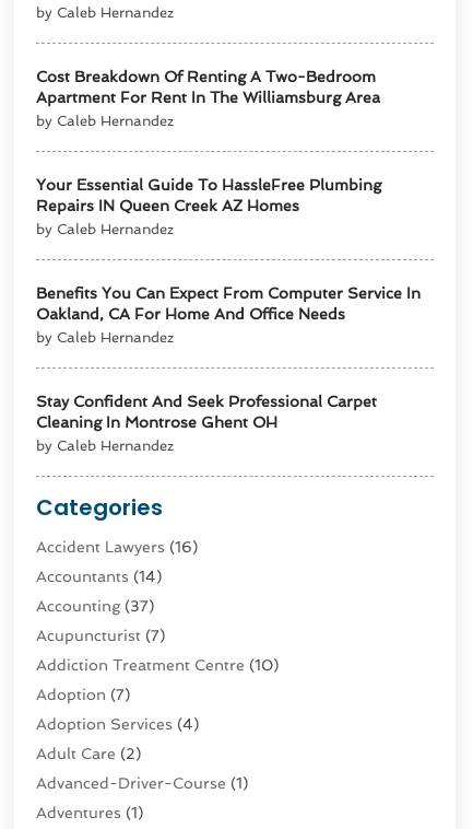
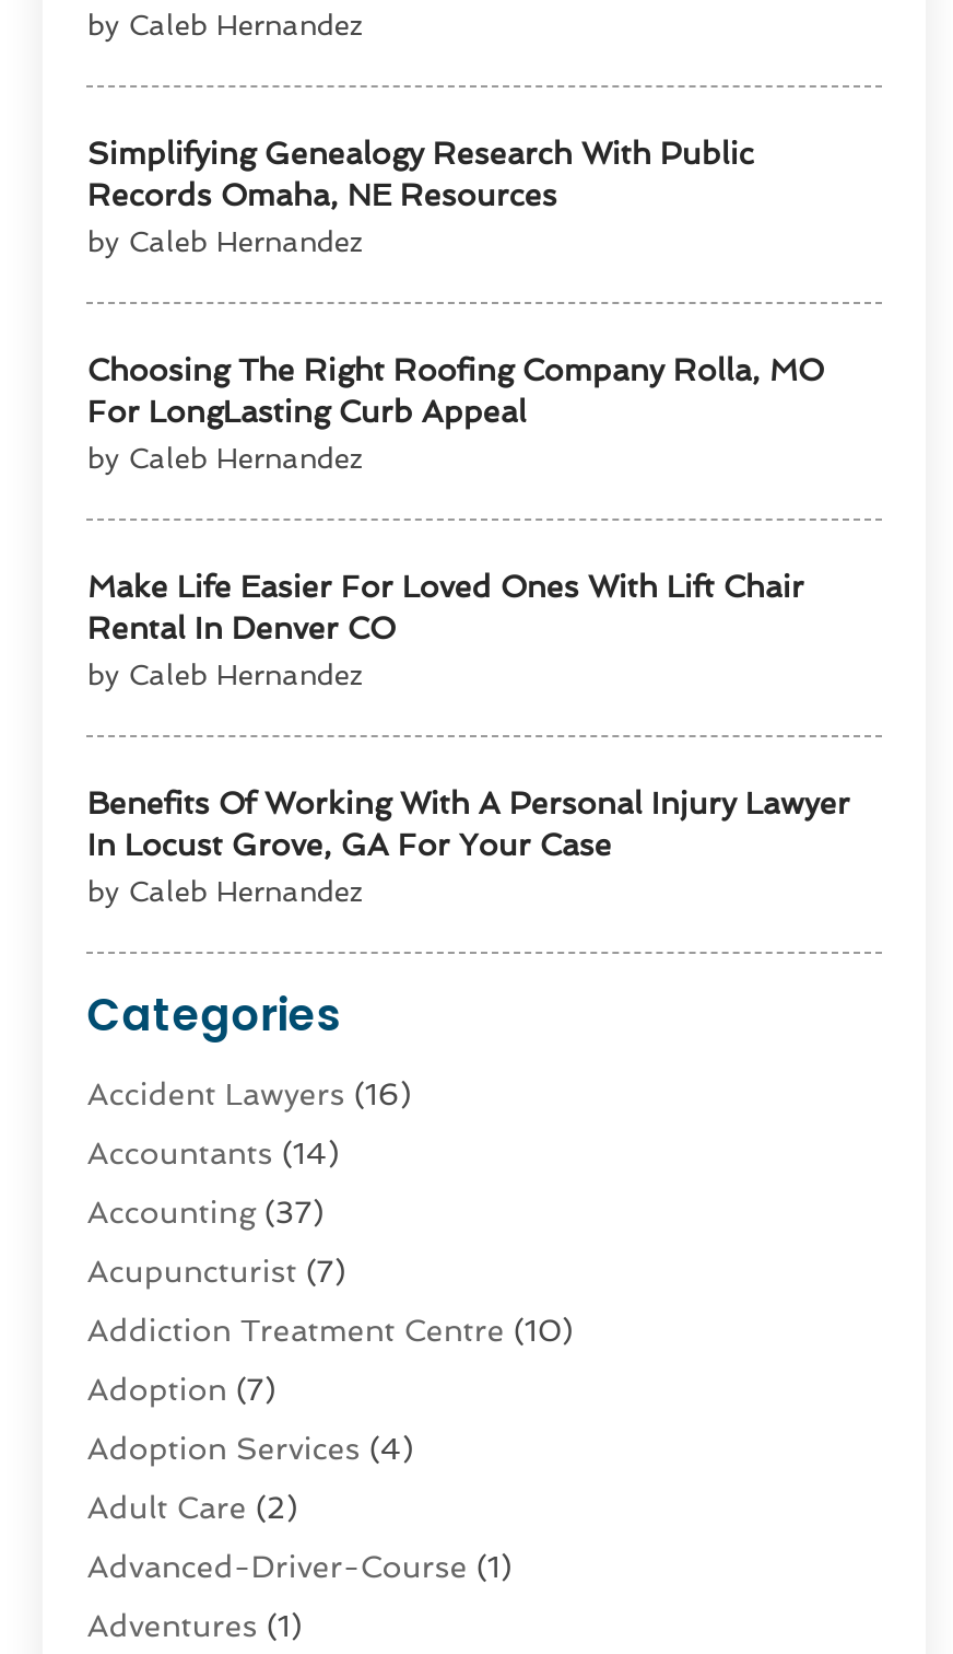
[36,67,381,106] Cost Breakdown Of Renting A Two-Bedroom | Apartment For Rent In The Williamsburg Area -> [87,135,754,211] Simplifying Genealogy Research With Public | Records Omaha, NE Resources
[36,176,382,214] Your Essential Guide To HassleFree Plumbing | Repairs IN Queen Creek AZ Homes -> [87,351,824,428] Choosing The Right Roofing Company Rolla, MO | For LongLasting Curb Appeal
[36,284,421,322] Benefits You Can Expect From Computer Service In | Oakland, CA For Home And Office Needs -> [87,568,804,645] Make Life Easier For Loved Ones With Lift Chair | Rental In Denver CO
[36,392,377,430] Stay Confident And Seek Professional Carpet | Cleaning In Montrose Ghent OH -> [87,785,850,861] Benefits Of Working With A Personal Injury Lawyer | In Locust Grove, GA For Your Case

